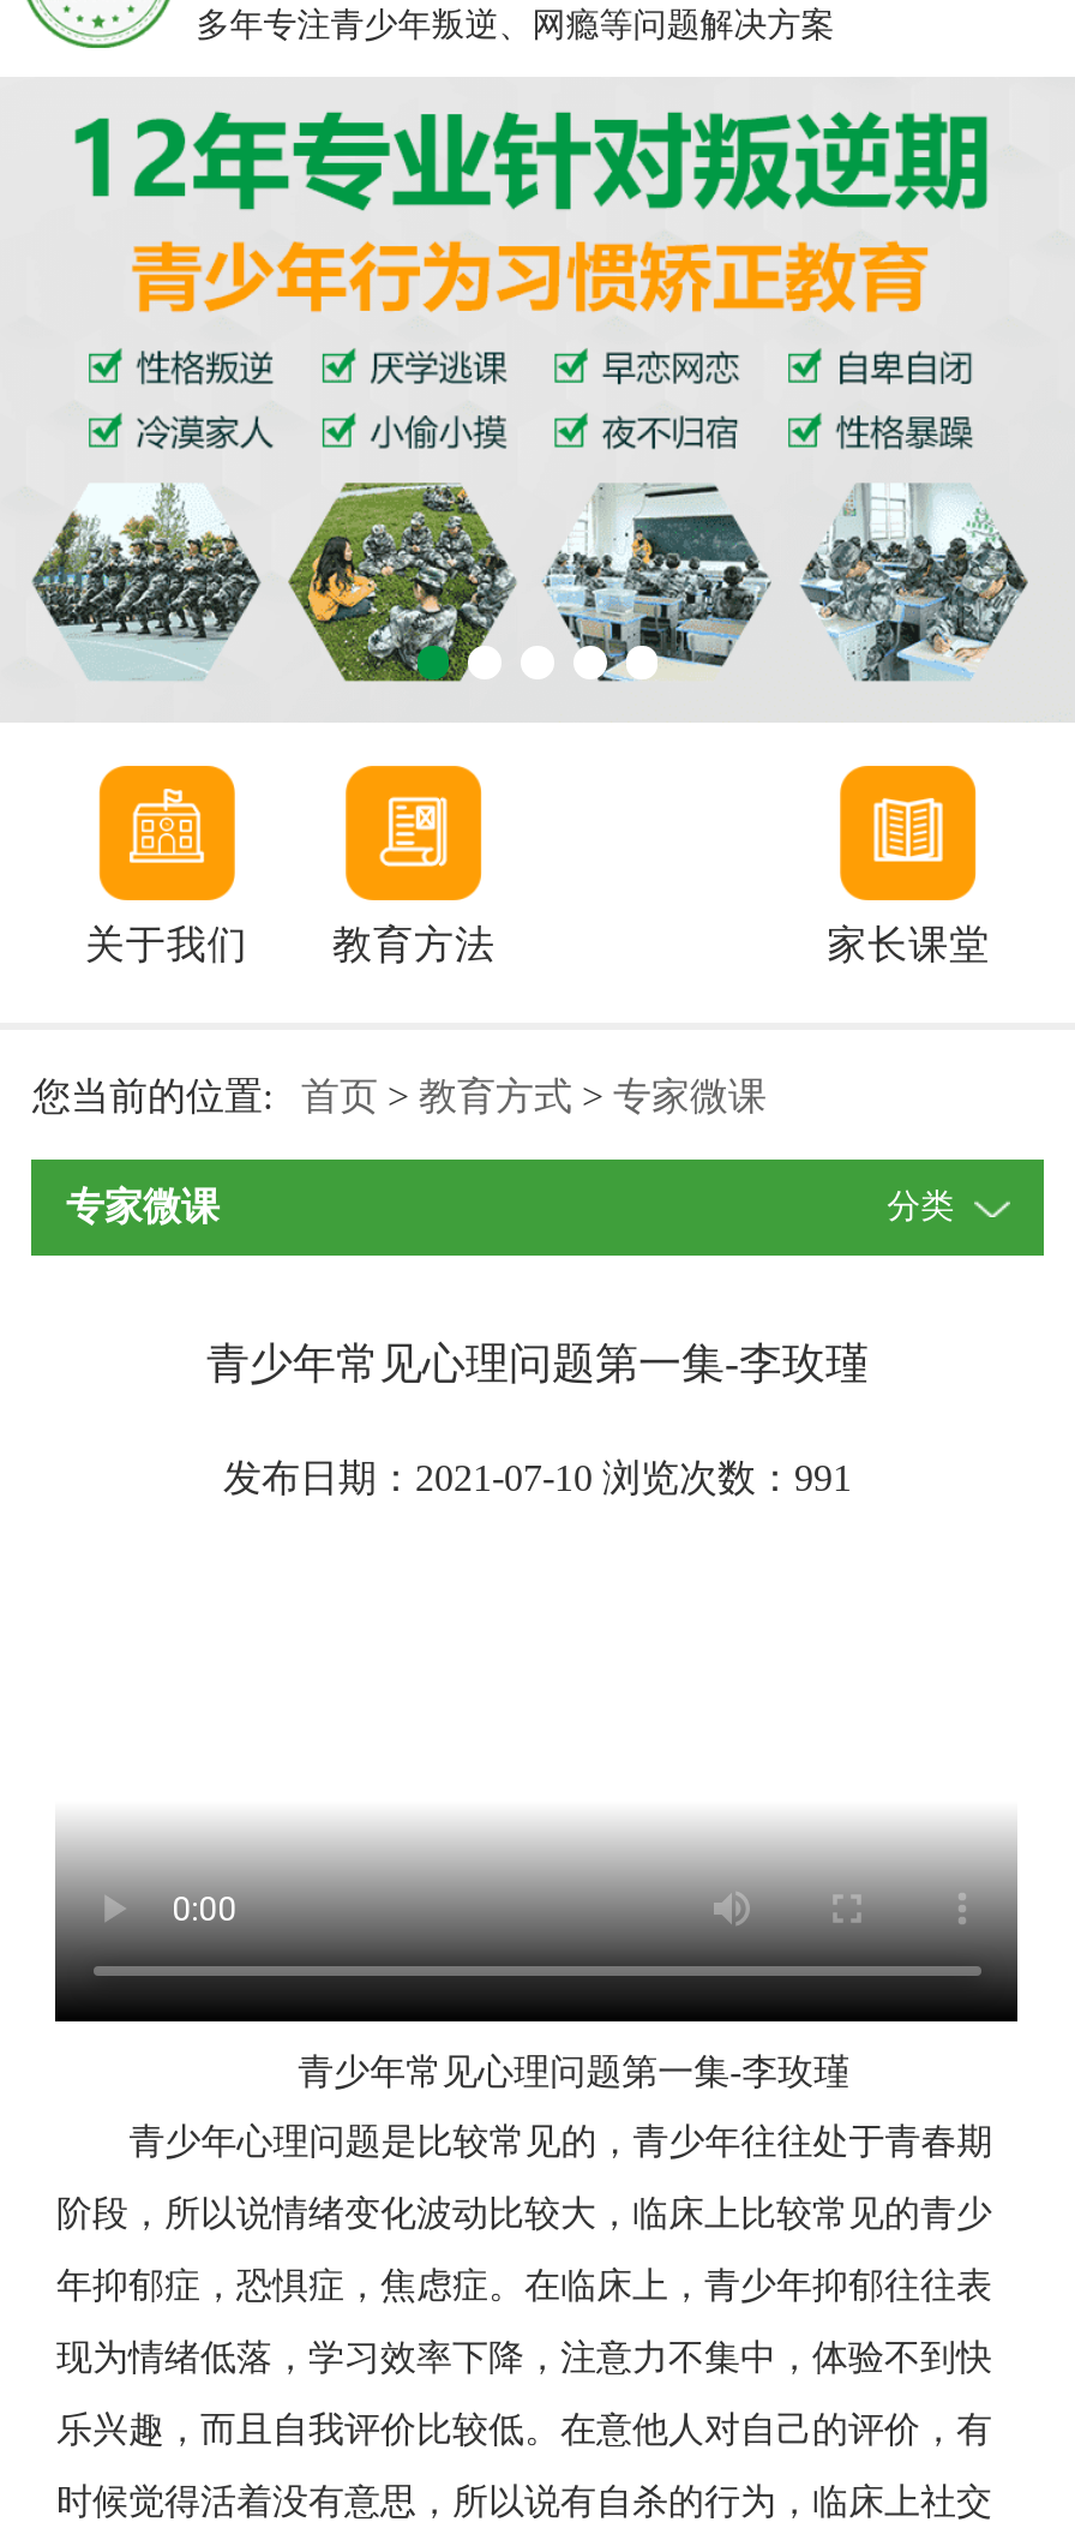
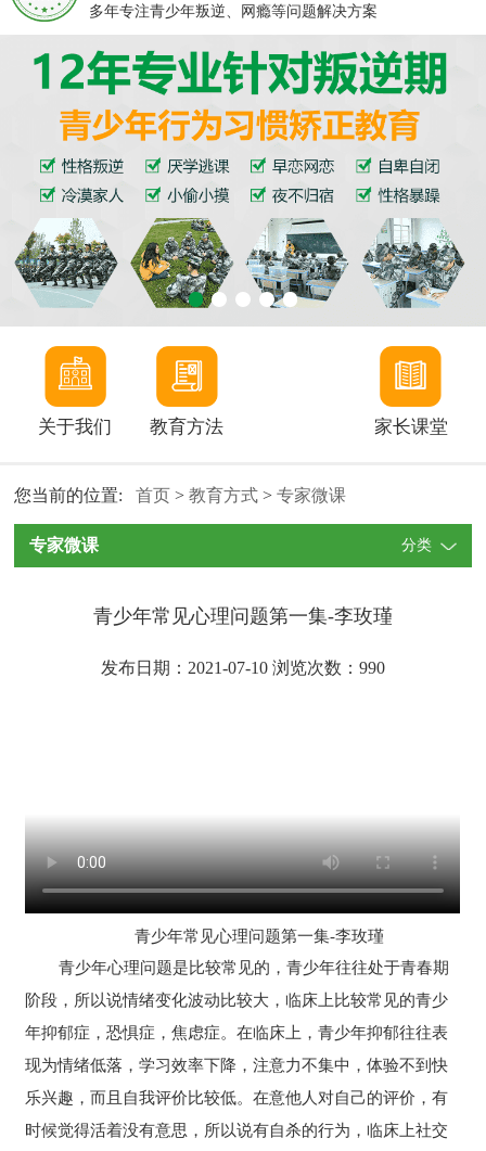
[223,1457,852,1497] 发布日期：2021-07-10 浏览次数：991 -> [101,658,385,677] 发布日期：2021-07-10 浏览次数：990

